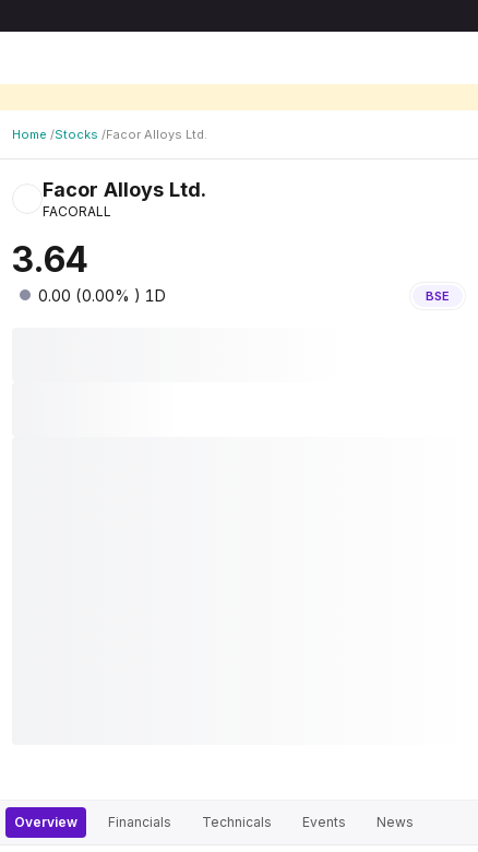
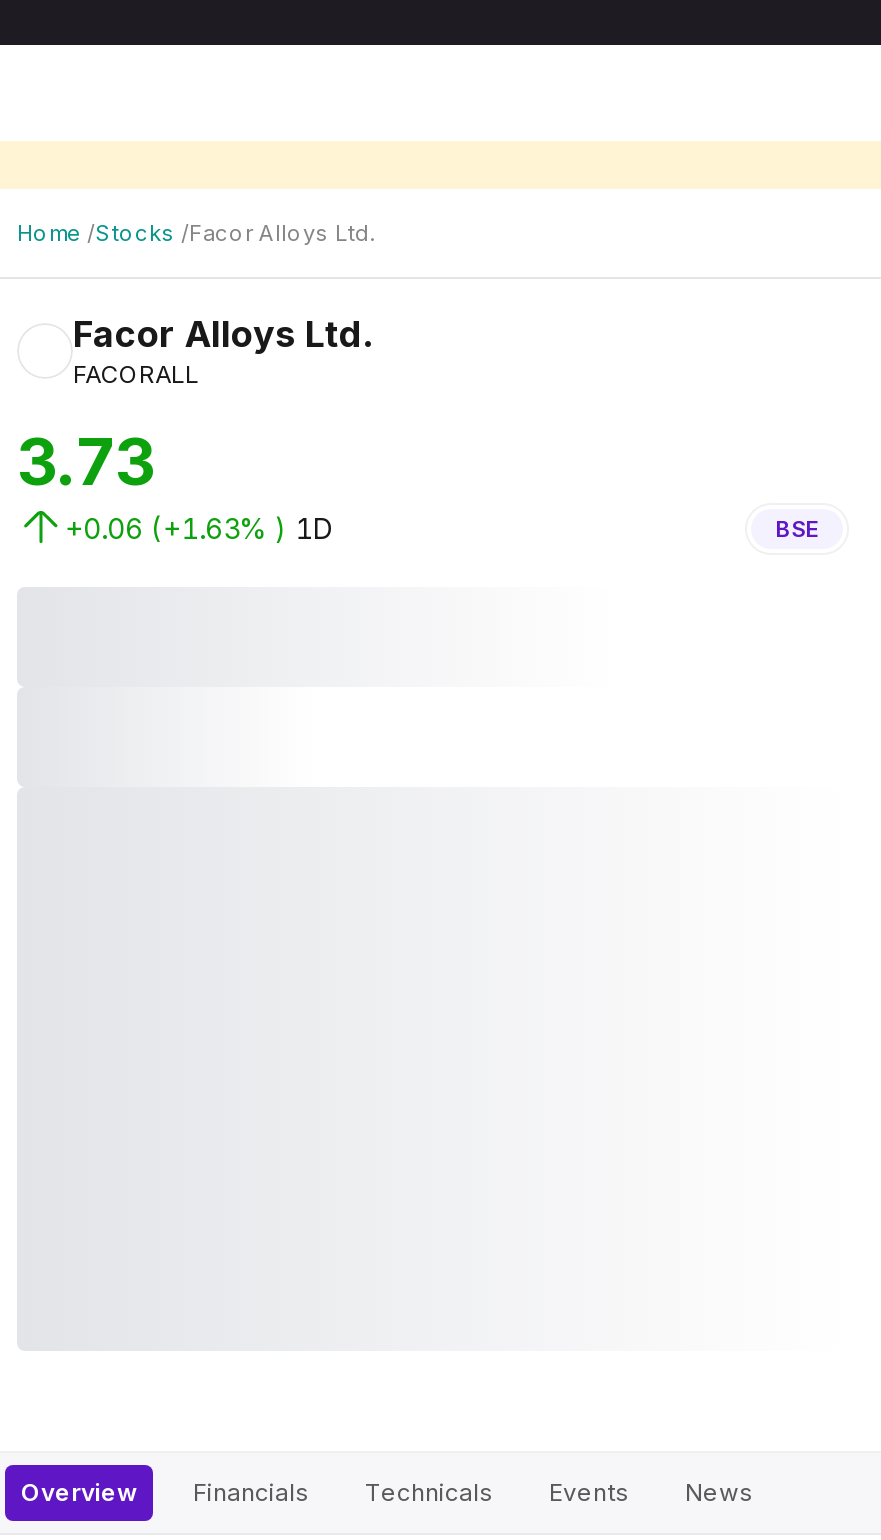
[12,238,88,281] 3.64 -> [17,423,155,501] 3.73
[38,286,166,305] 0.00 (0.00% ) 1D -> [65,511,333,545] +0.06 (+1.63% ) 1D

